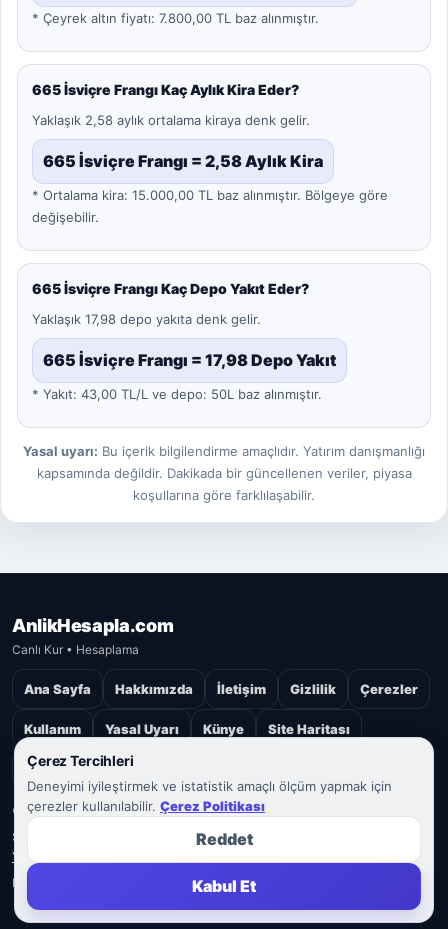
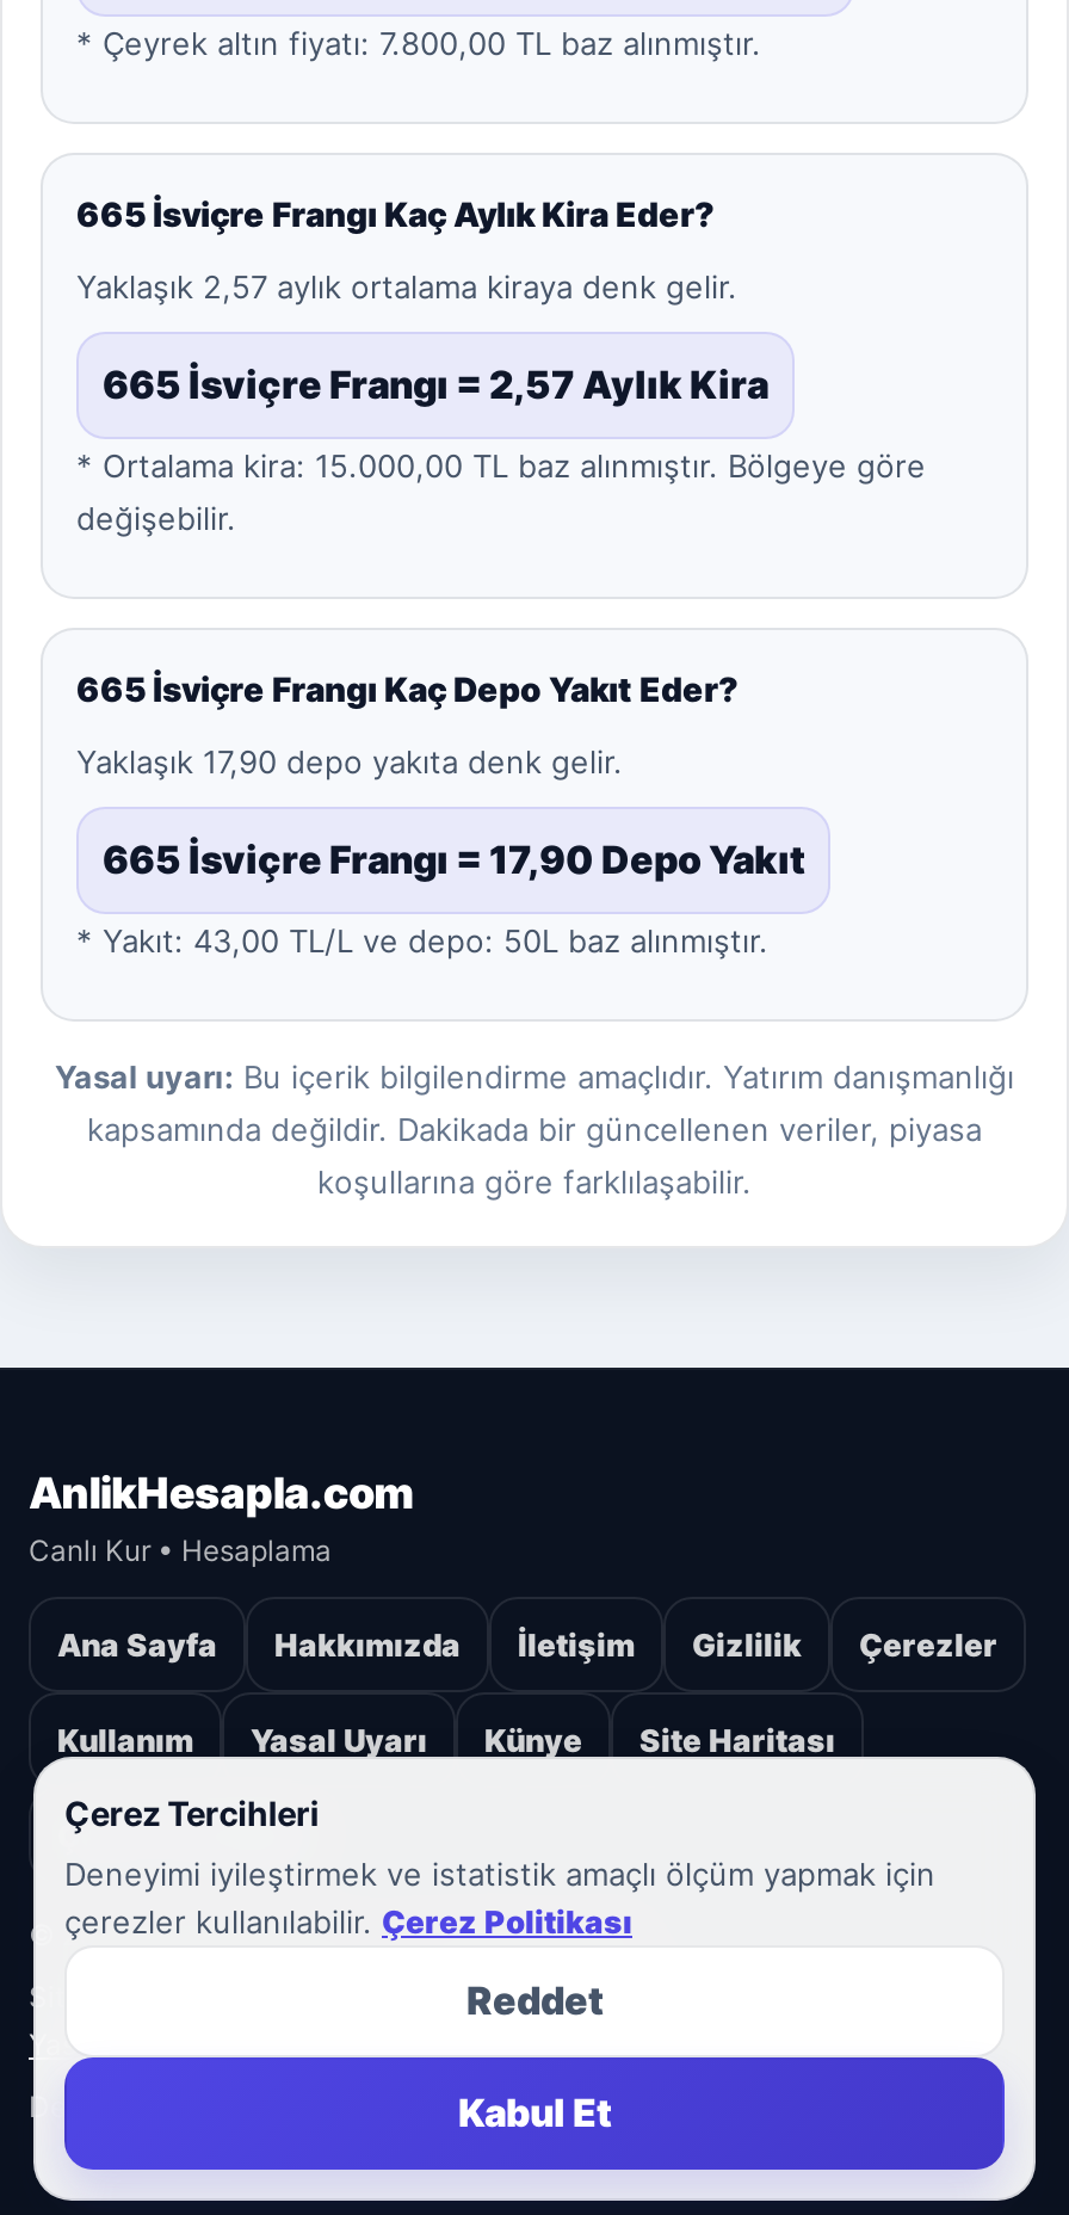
[32,112,310,128] Yaklaşık 2,58 aylık ortalama kiraya denk gelir. -> [76,267,737,306] Yaklaşık 2,57 aylık ortalama kiraya denk gelir.
[43,151,323,171] 665 İsviçre Frangı = 2,58 Aylık Kira -> [103,360,768,408] 665 İsviçre Frangı = 2,57 Aylık Kira
[32,311,261,327] Yaklaşık 17,98 depo yakıta denk gelir. -> [76,742,623,781] Yaklaşık 17,90 depo yakıta denk gelir.
[43,350,336,370] 665 İsviçre Frangı = 17,98 Depo Yakıt -> [103,835,804,883] 665 İsviçre Frangı = 17,90 Depo Yakıt

